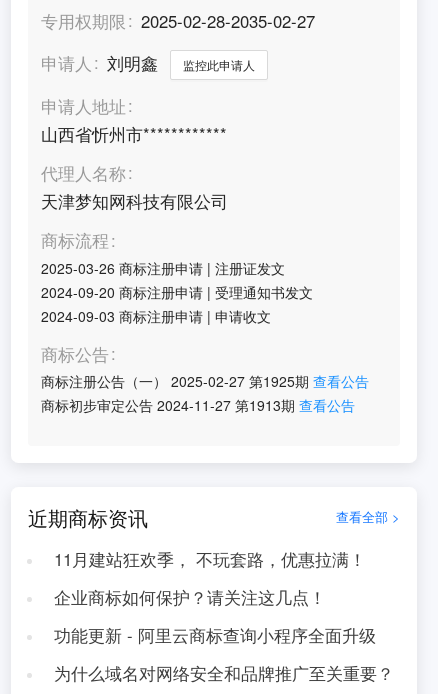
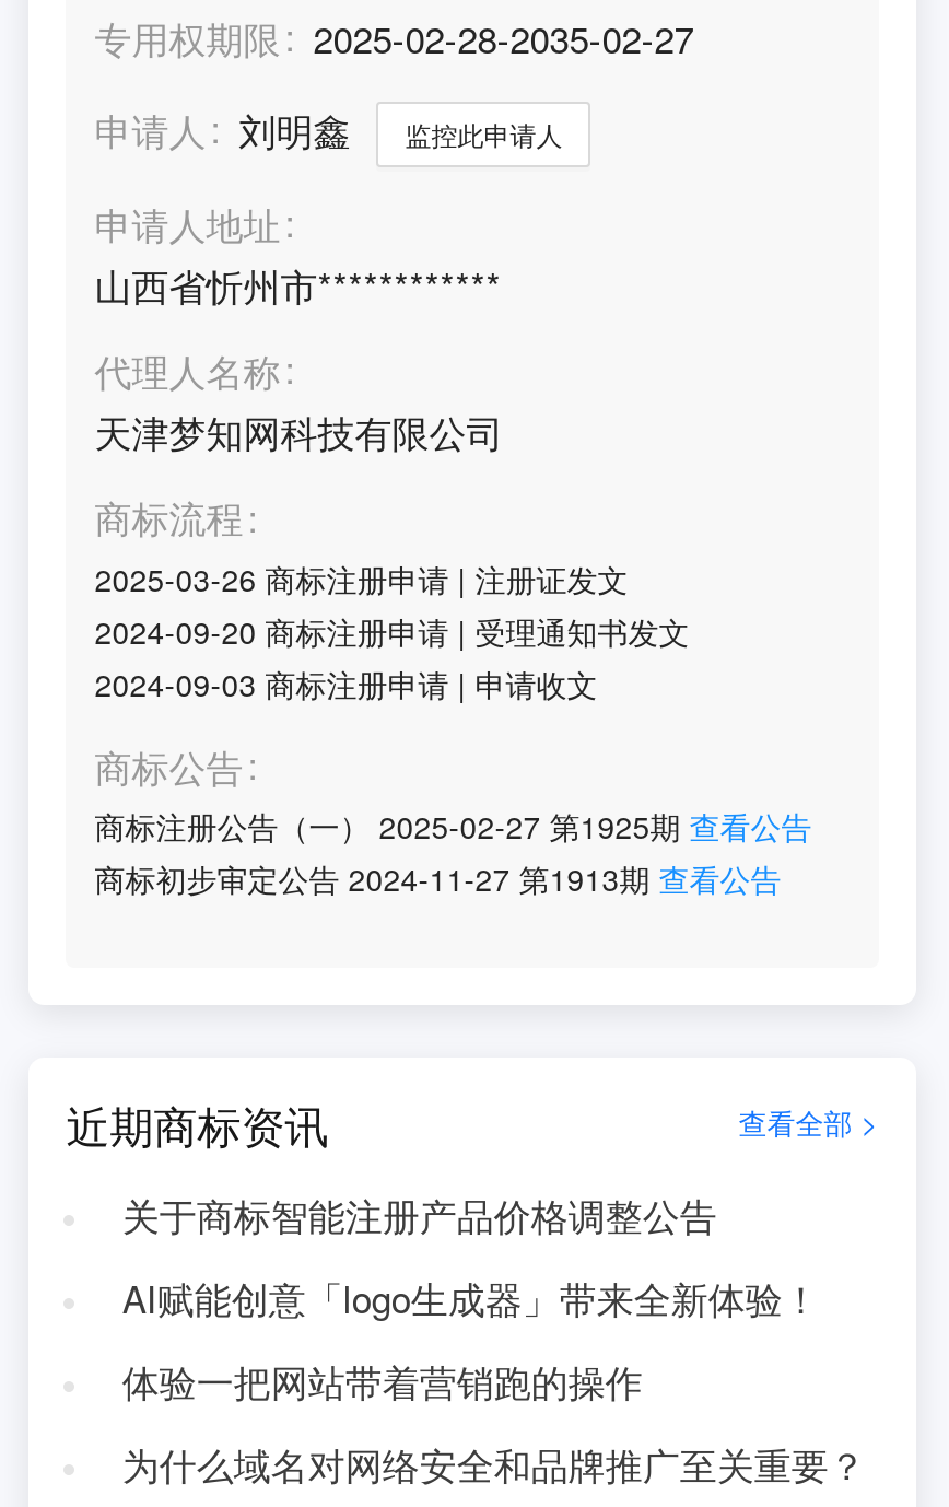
[54,547,366,571] 11月建站狂欢季， 不玩套路，优惠拉满！ -> [122,1189,717,1241] 关于商标智能注册产品价格调整公告
[54,585,326,609] 企业商标如何保护？请关注这几点！ -> [122,1272,820,1324] AI赋能创意「logo生成器」带来全新体验！
[54,623,376,647] 功能更新 - 阿里云商标查询小程序全面升级 -> [122,1355,642,1407] 体验一把网站带着营销跑的操作

